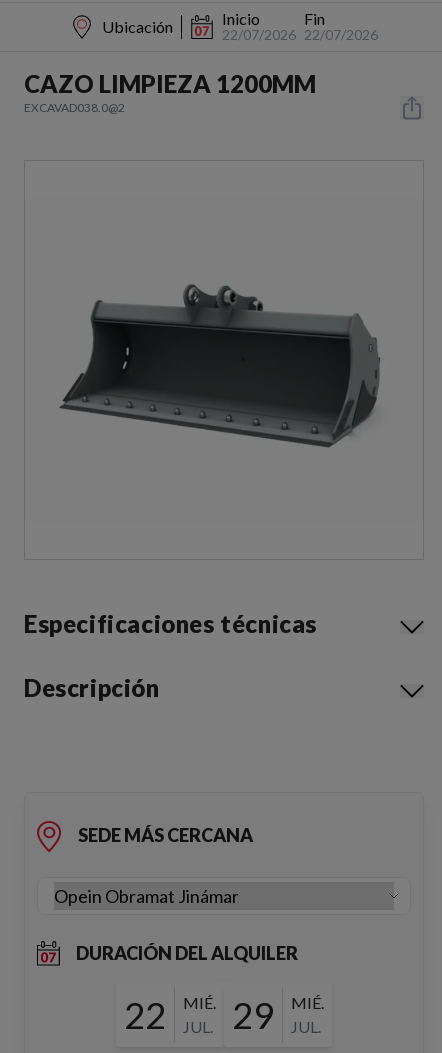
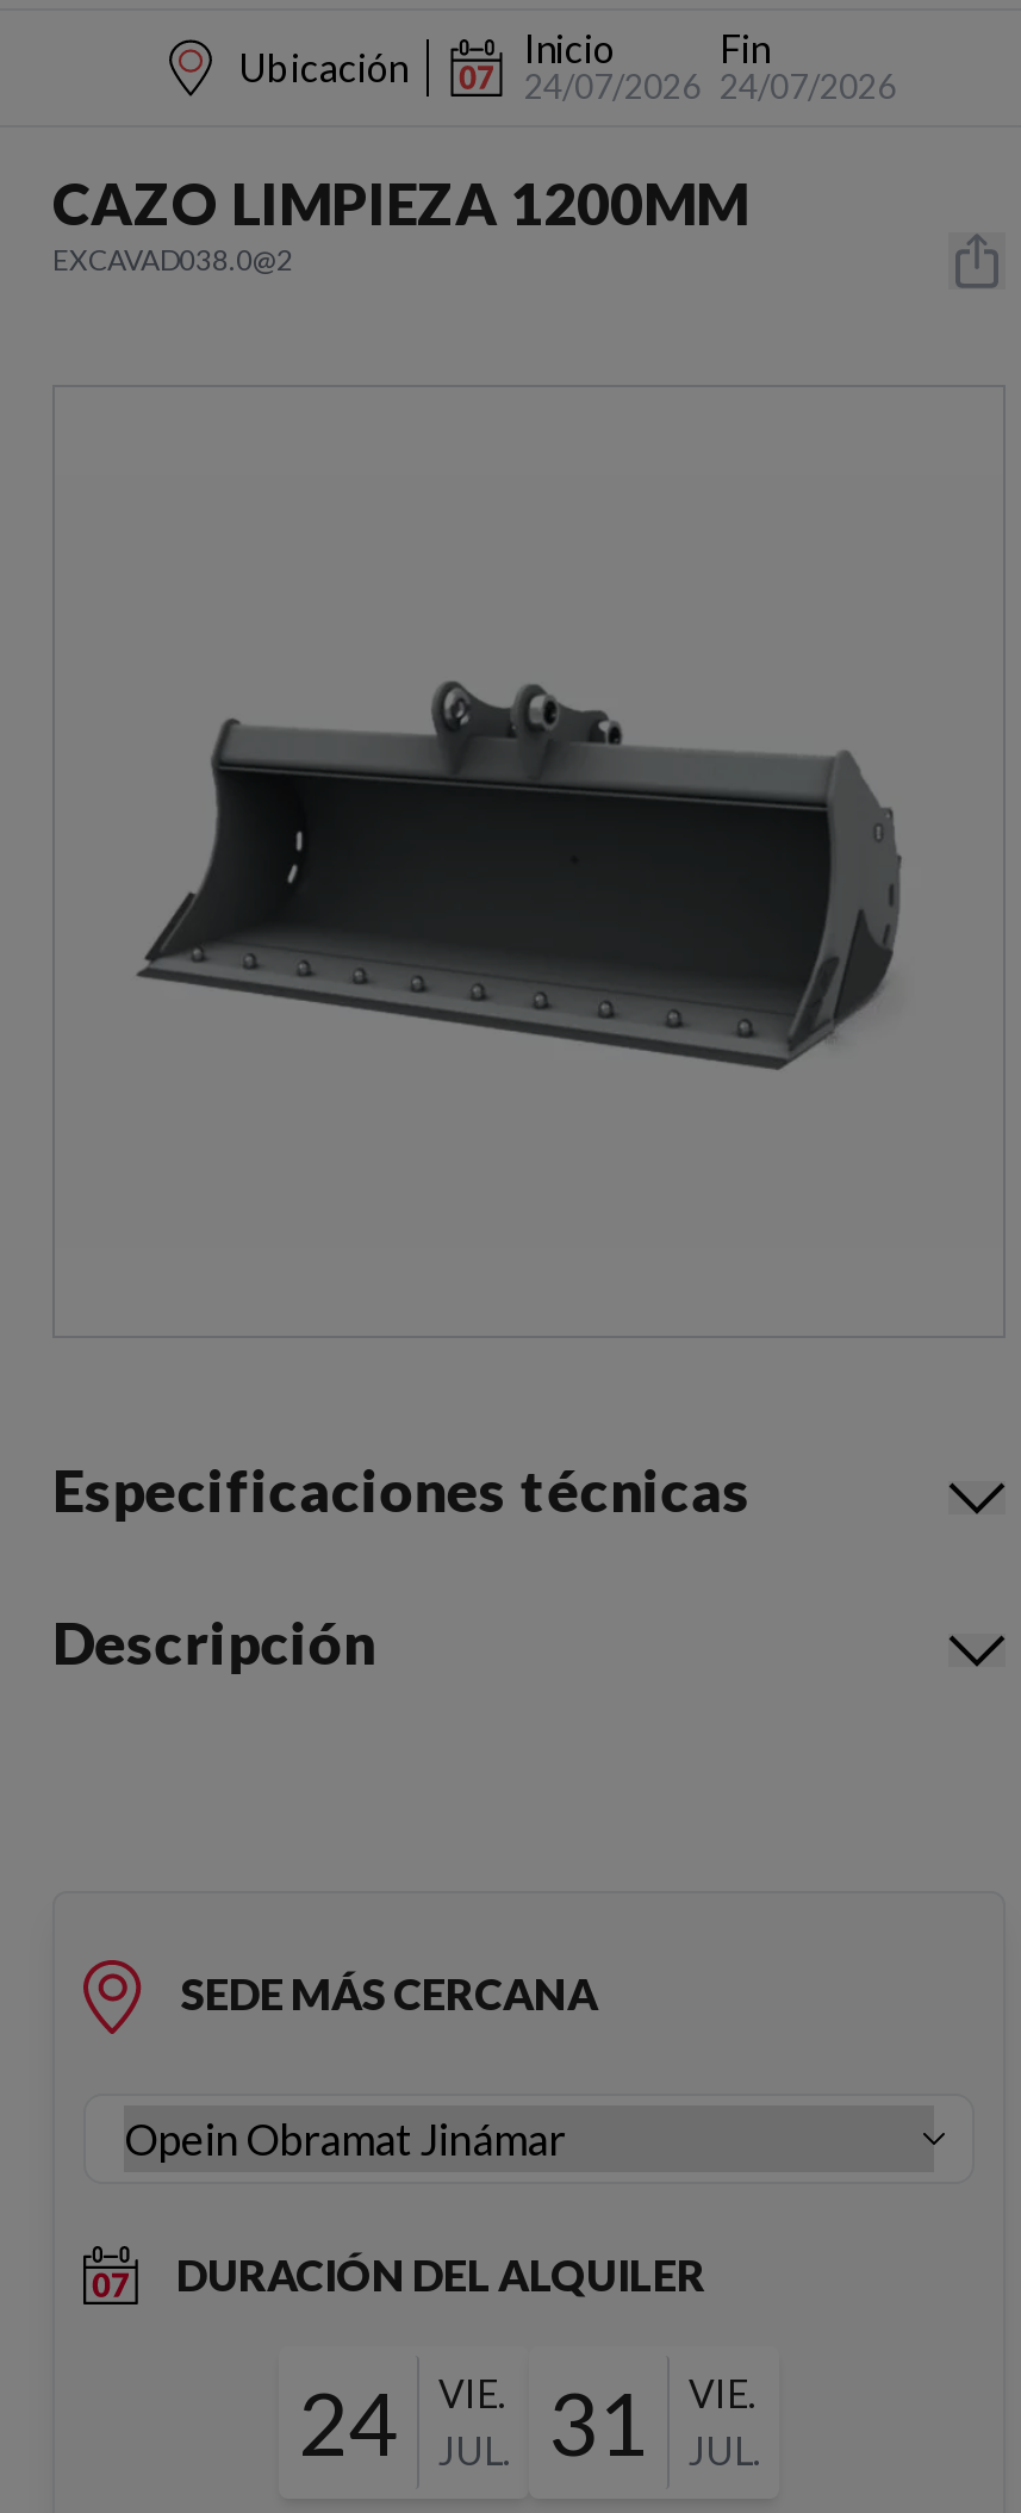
[222,26,296,43] 22/07/2026 -> [524,66,701,106] 24/07/2026
[304,26,378,43] 22/07/2026 -> [720,66,896,106] 24/07/2026
[124,993,216,1037] 22 | MIÉ. -> [298,2370,505,2475] 24 | VIE.
[232,993,324,1037] 29 | MIÉ. -> [548,2370,755,2475] 31 | VIE.

